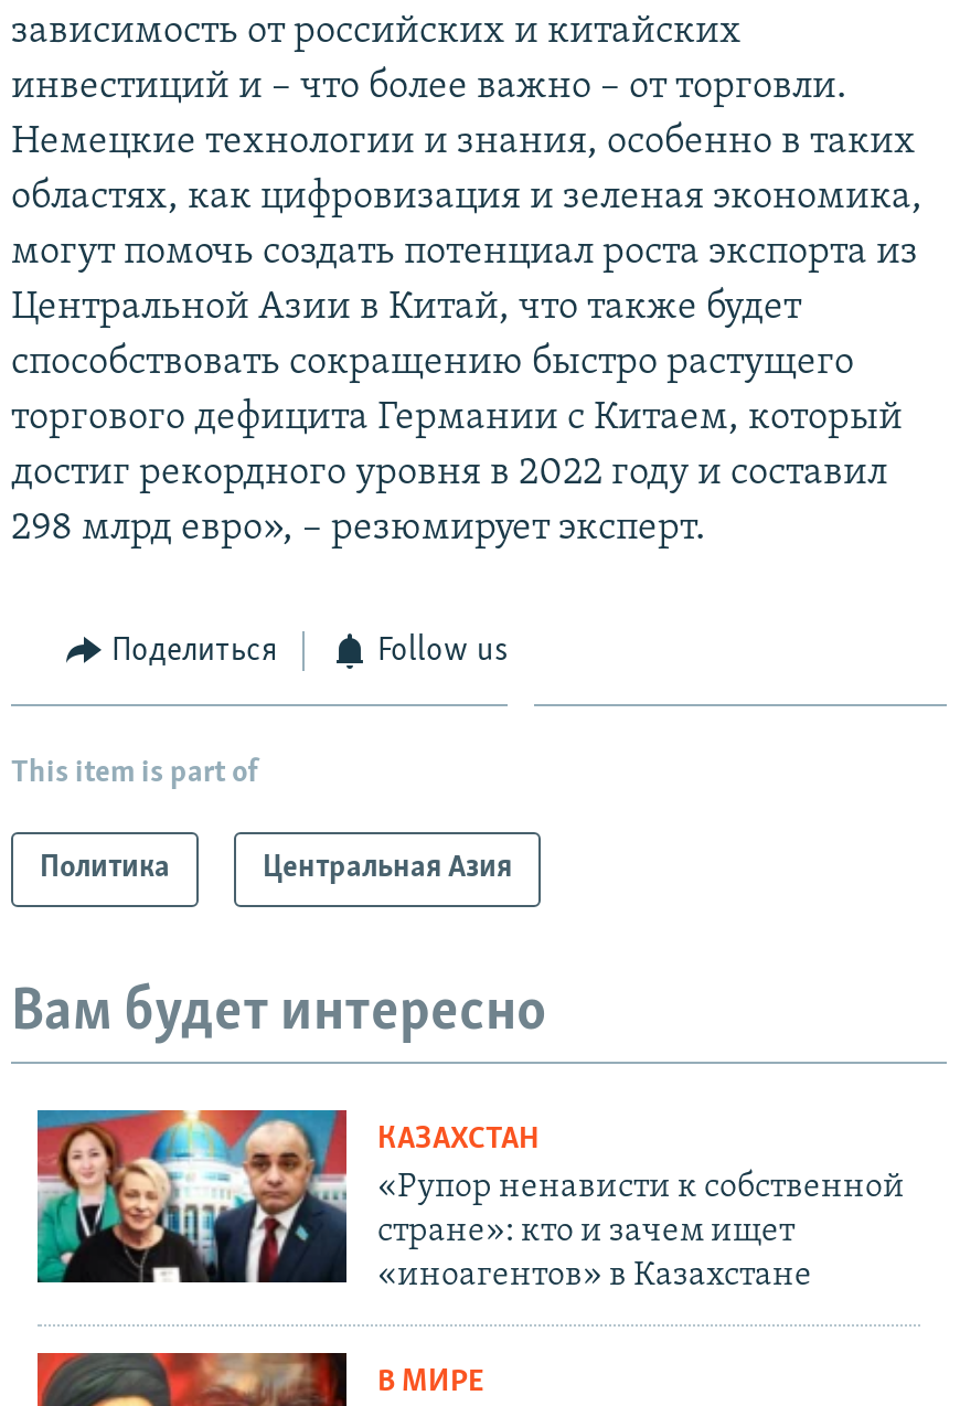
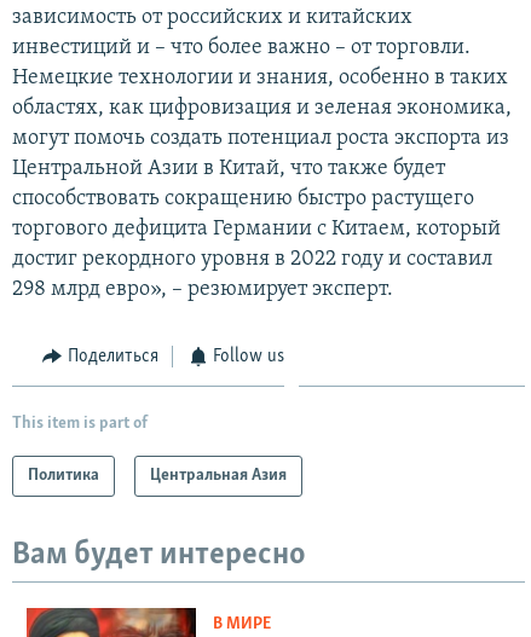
[35,1108,905,1292] [image] | КАЗАХСТАН | «Рупор ненависти к собственной | стране»: кто и зачем ищет | «иноагентов» в Казахстане -> none

